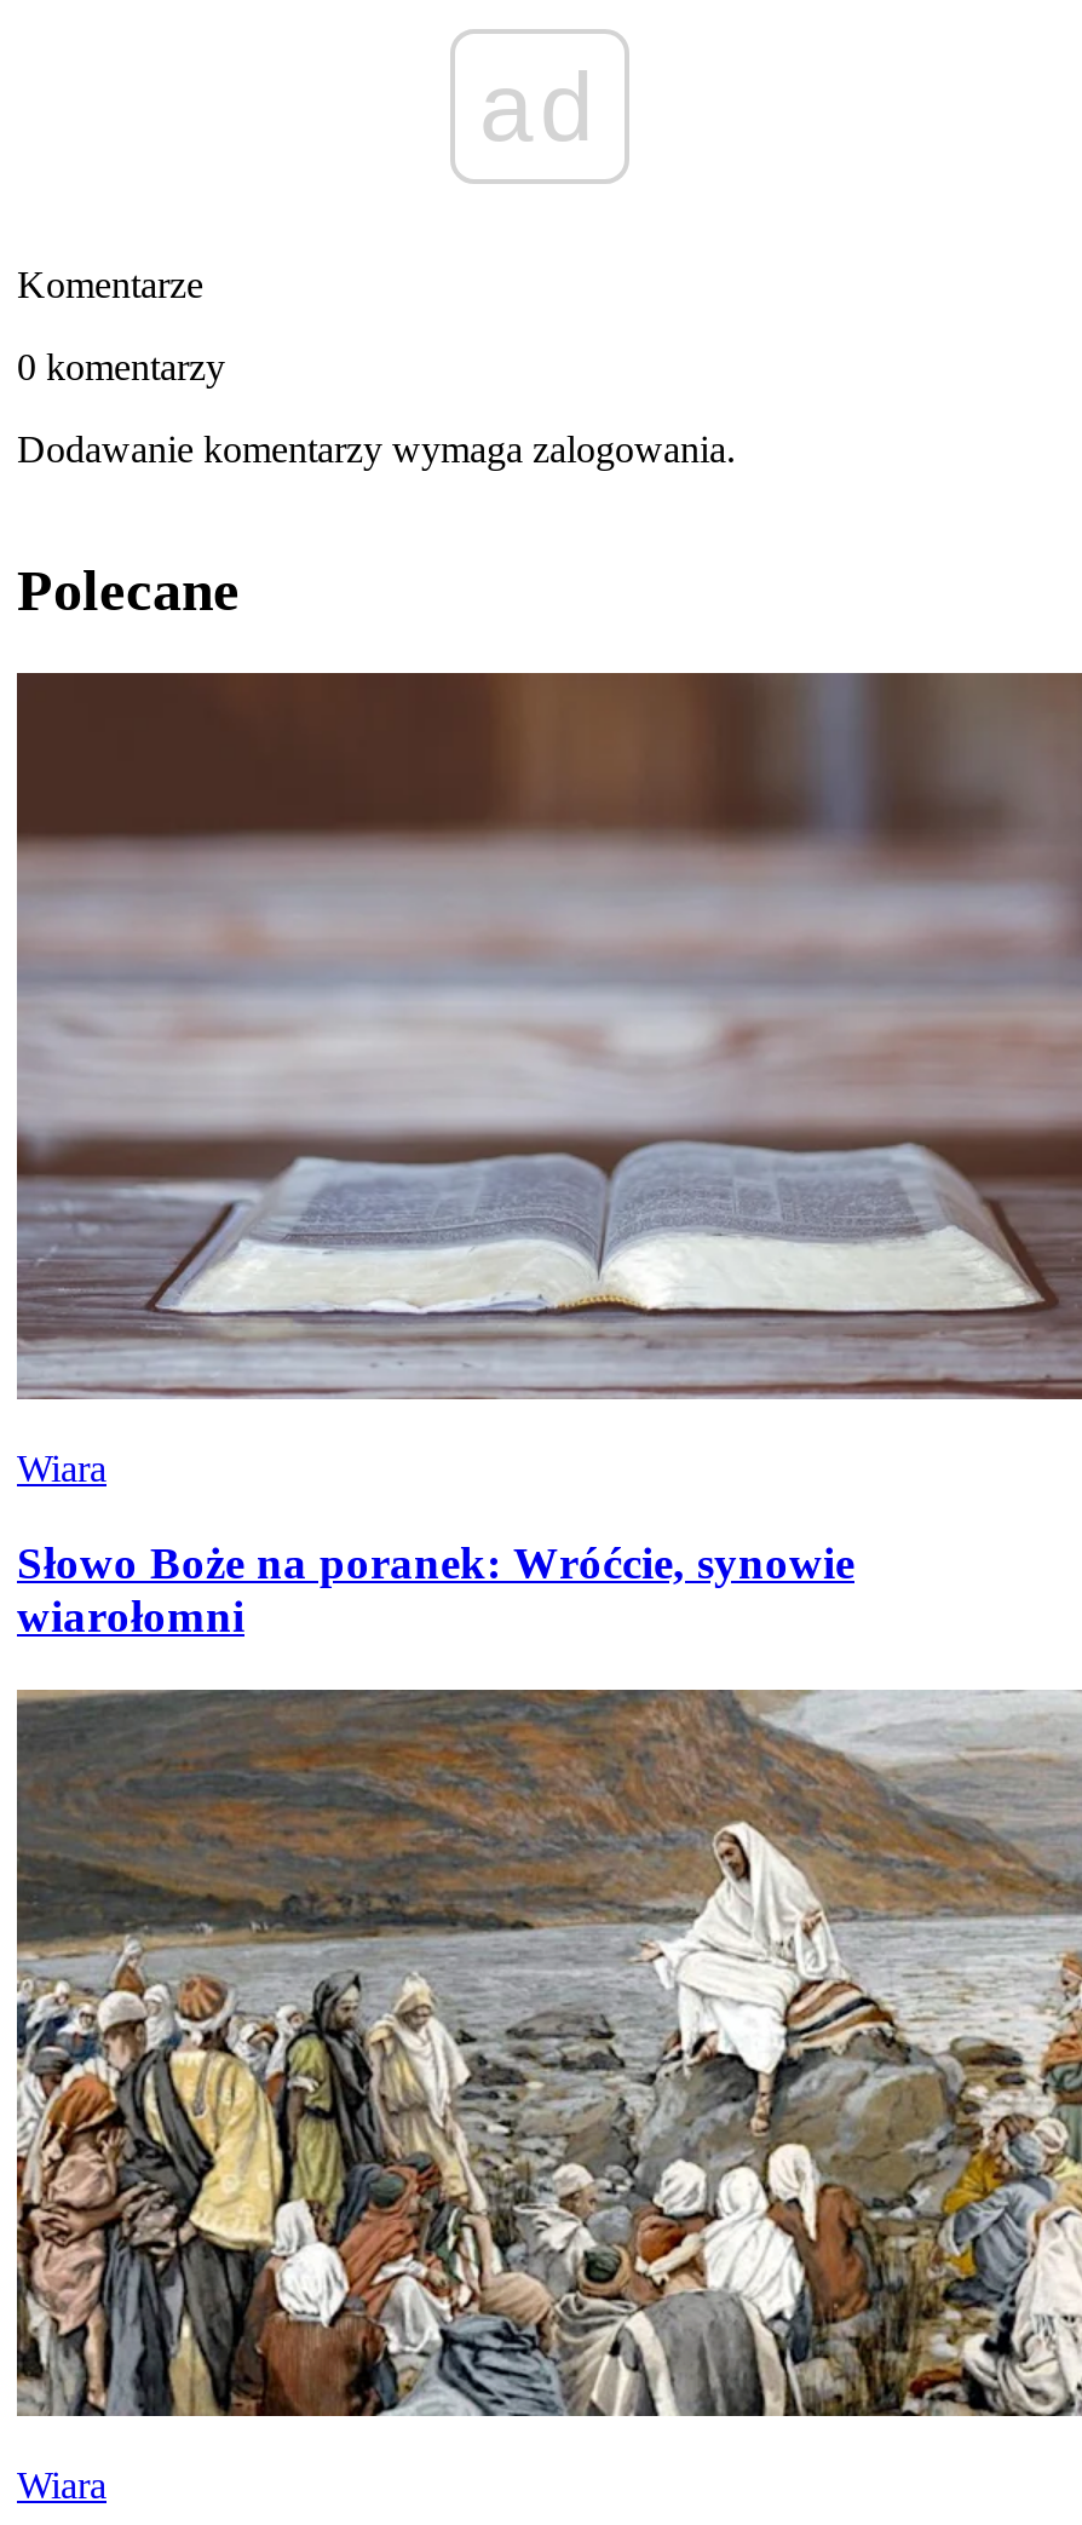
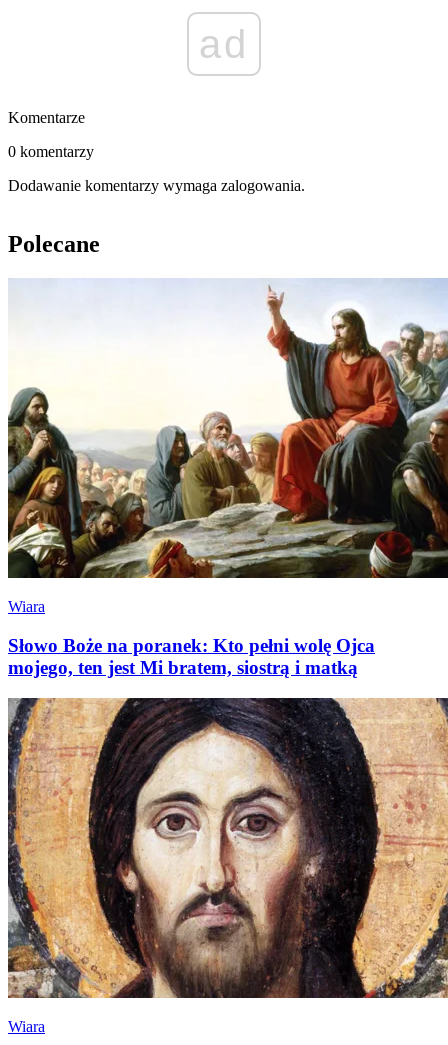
[15,671,1075,1402] [image] -> [7,278,445,579] [image]
[17,1538,854,1642] Słowo Boże na poranek: Wróćcie, synowie | wiarołomni -> [8,635,375,678] Słowo Boże na poranek: Kto pełni wolę Ojca | mojego, ten jest Mi bratem, siostrą i matką
[15,1687,1075,2418] [image] -> [7,697,445,999] [image]

